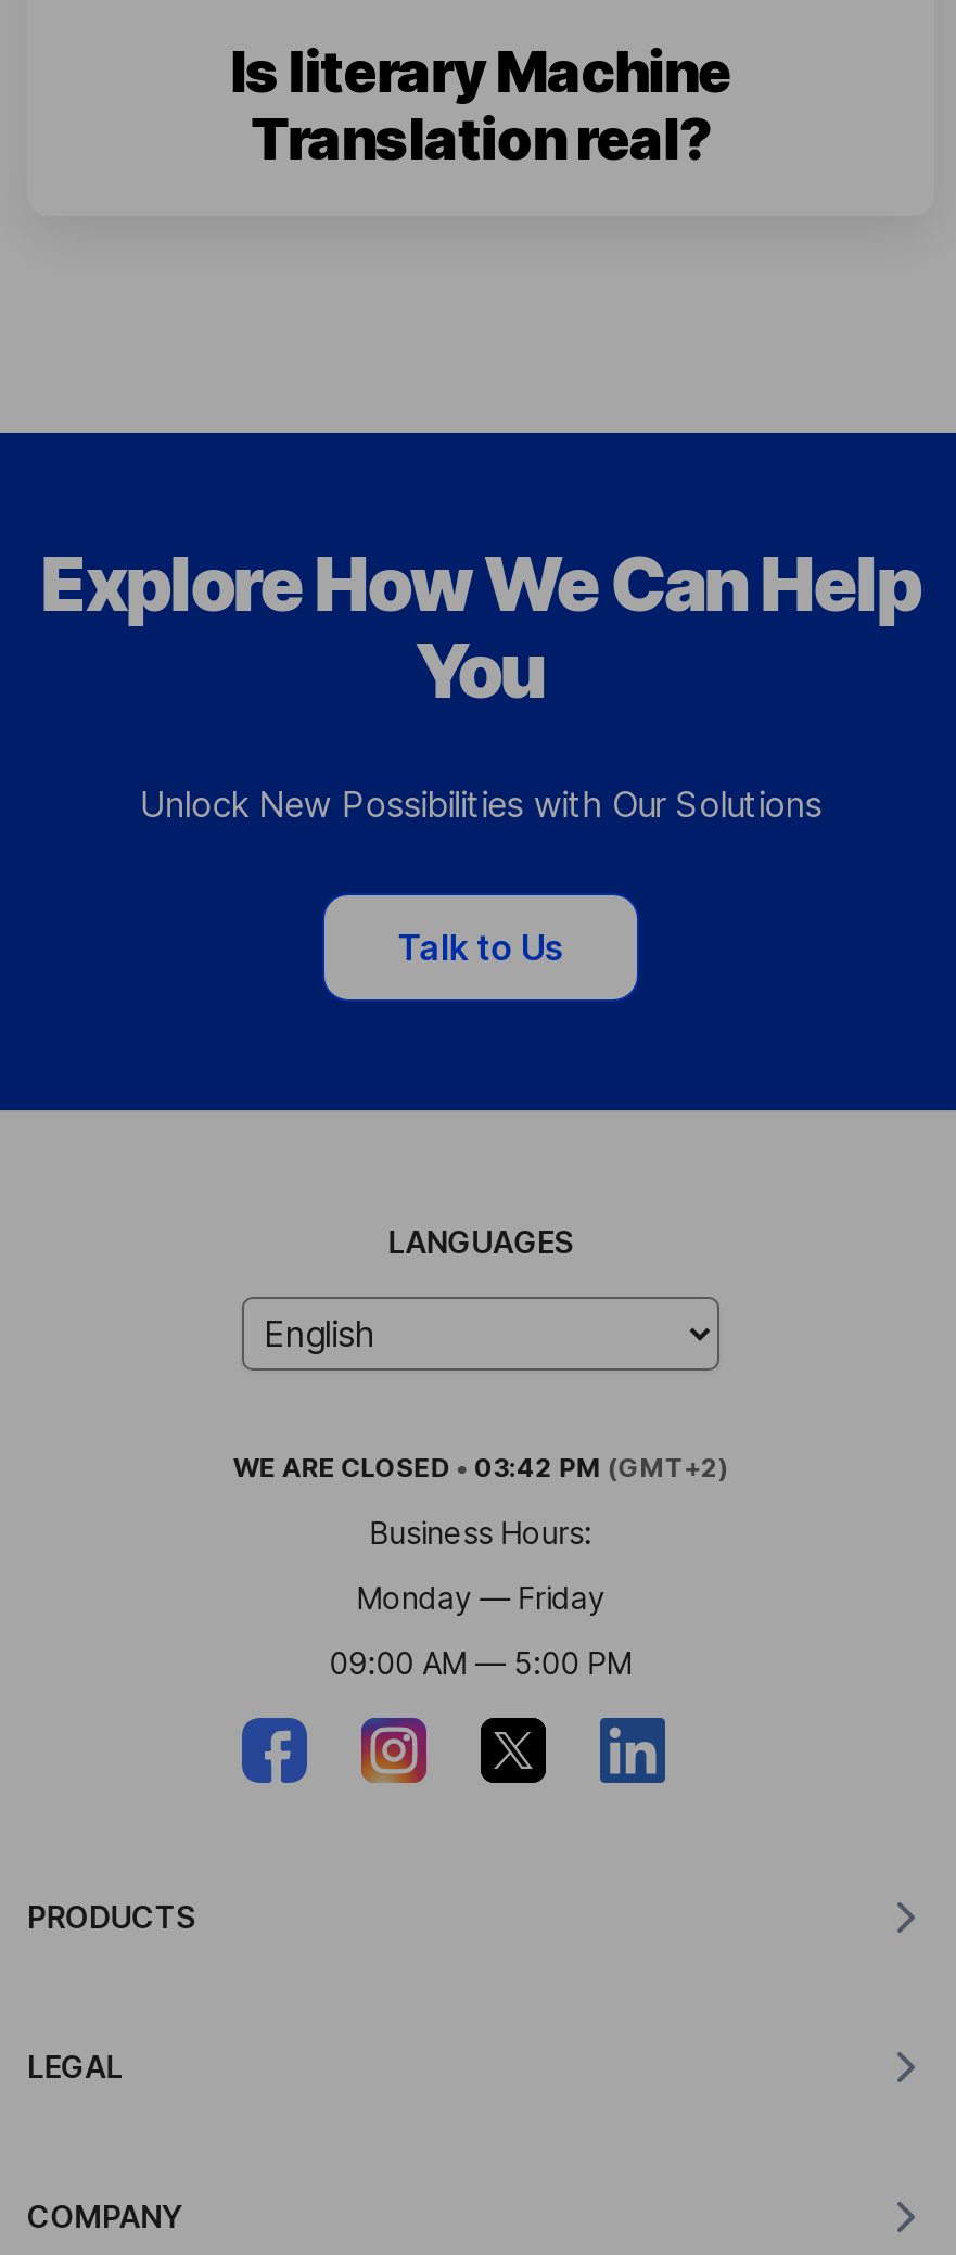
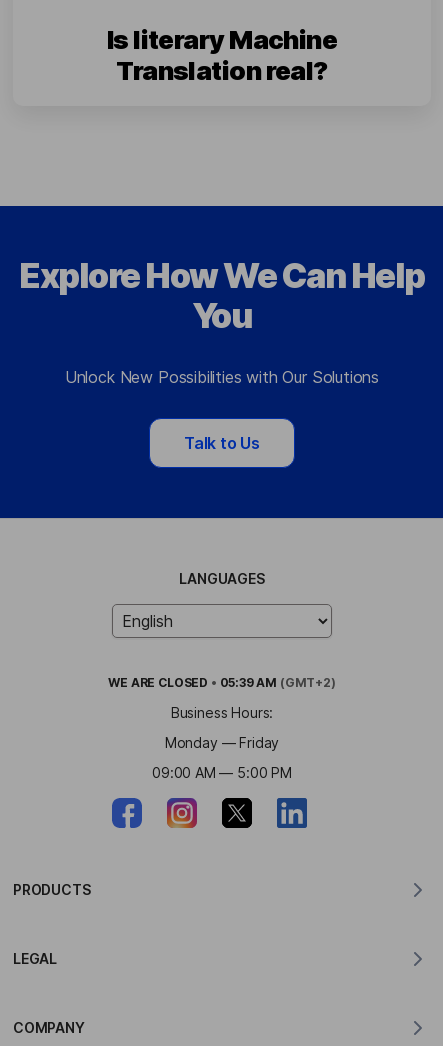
[233,1452,728,1484] WE ARE CLOSED • 03:42 PM (GMT+2) -> [108,675,336,690] WE ARE CLOSED • 05:39 AM (GMT+2)

